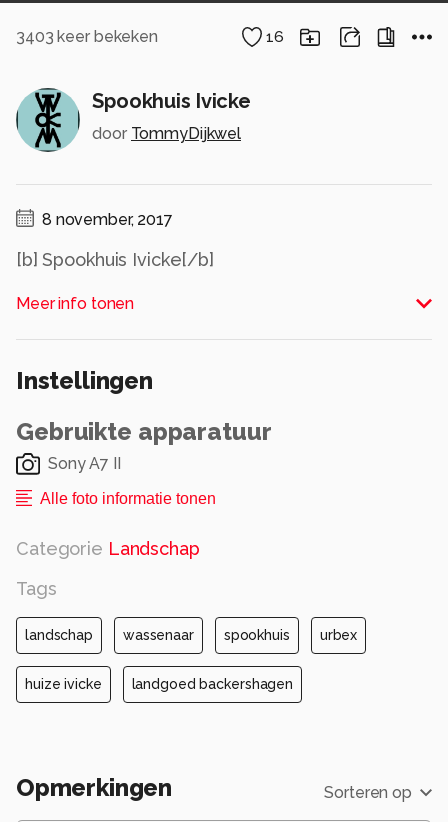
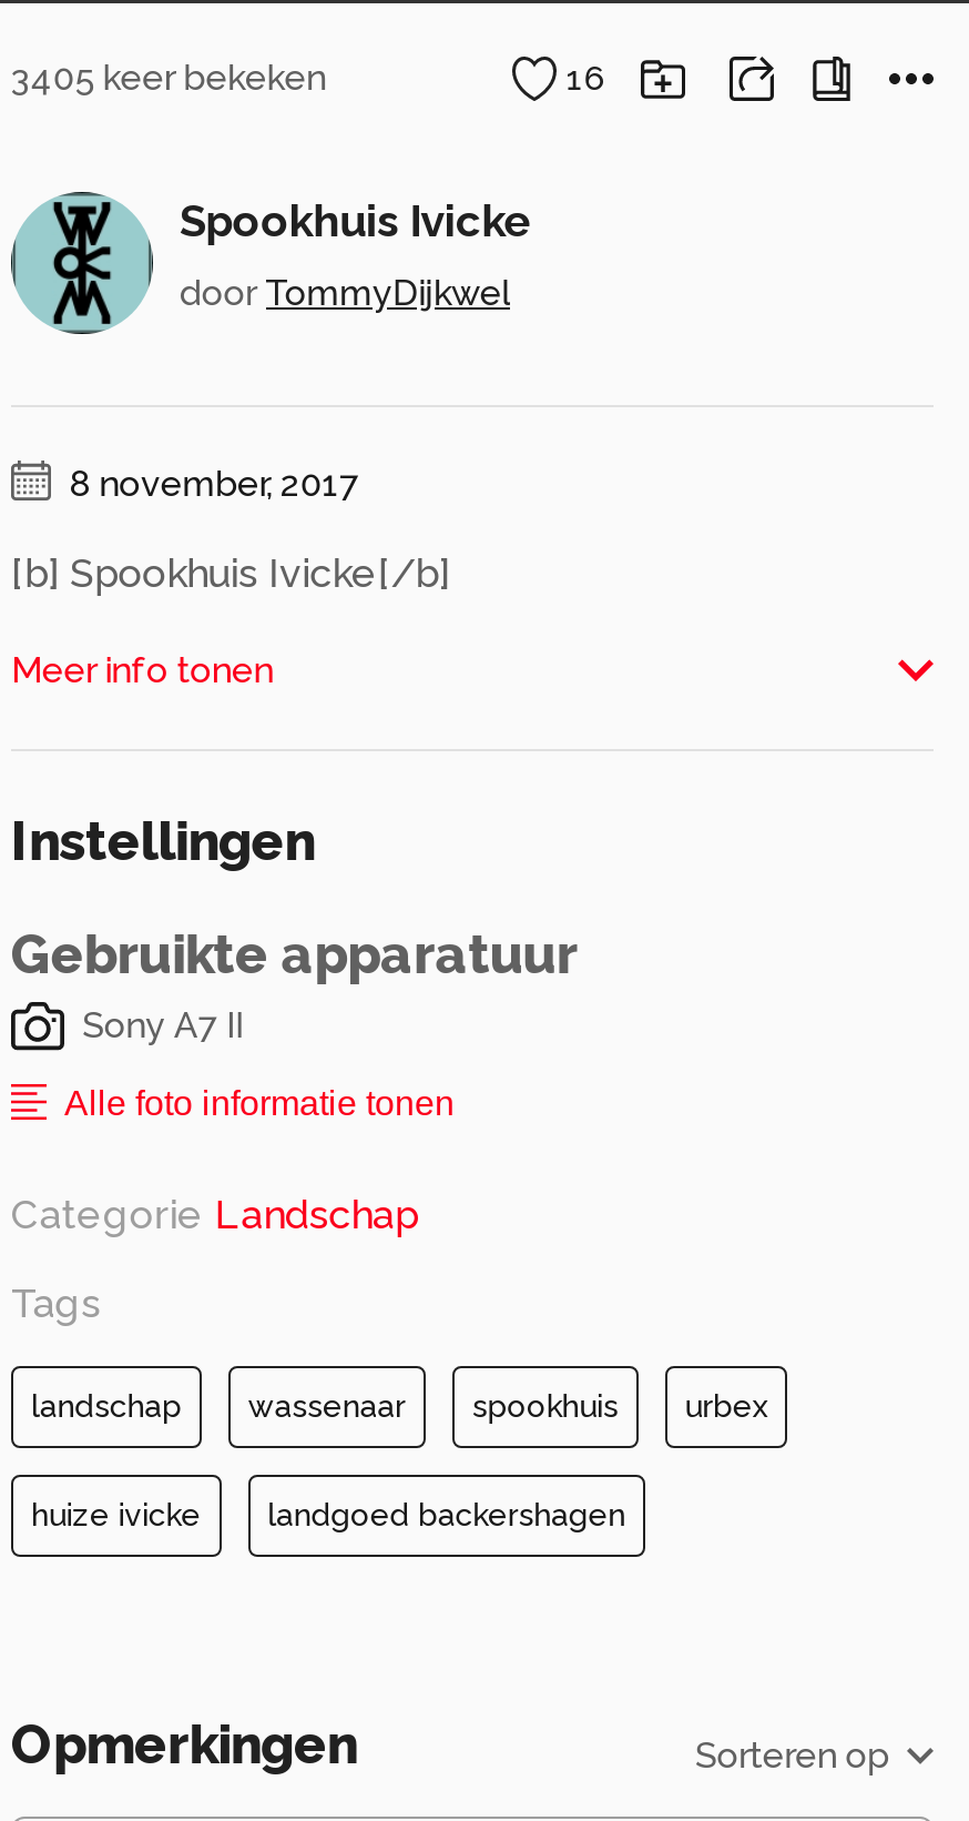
[16,27,158,46] 3403 keer bekeken -> [11,57,326,99] 3405 keer bekeken

